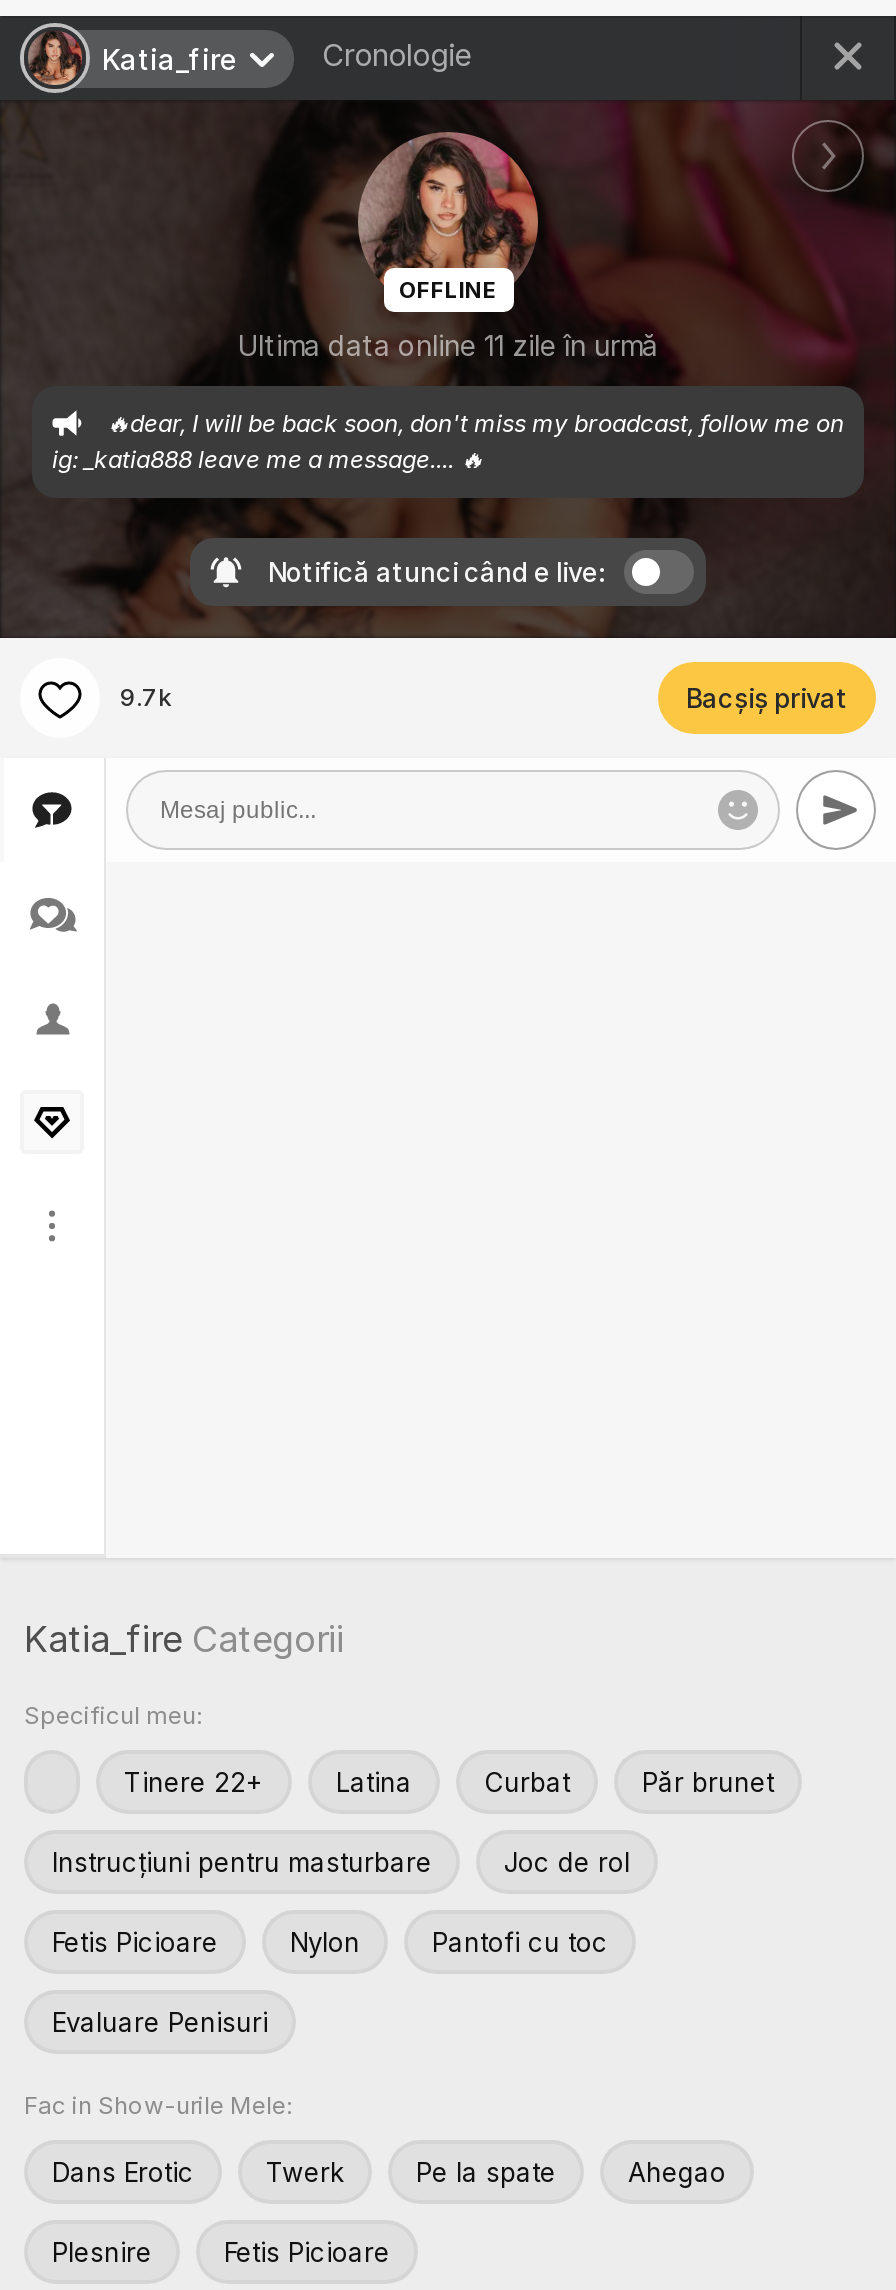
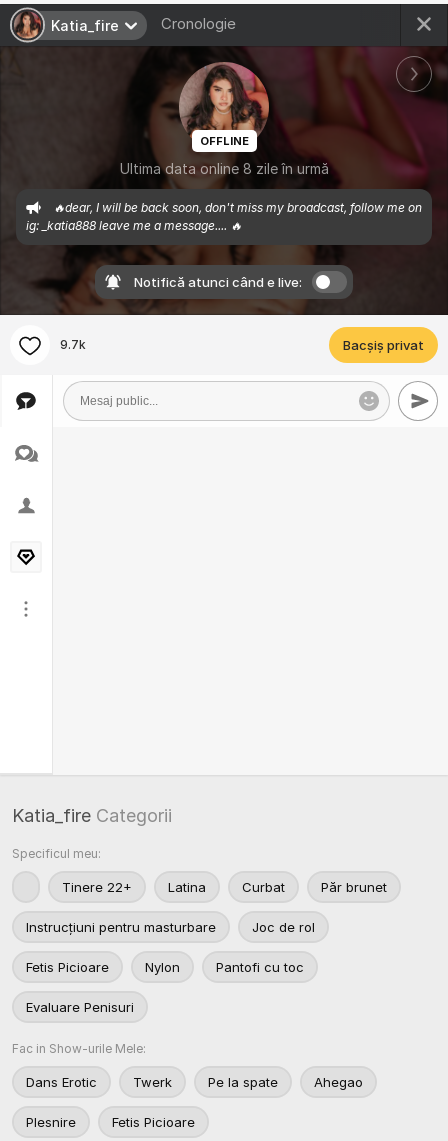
[238,328,658,362] Ultima data online 11 zile în urmă -> [119,160,328,177] Ultima data online 8 zile în urmă

